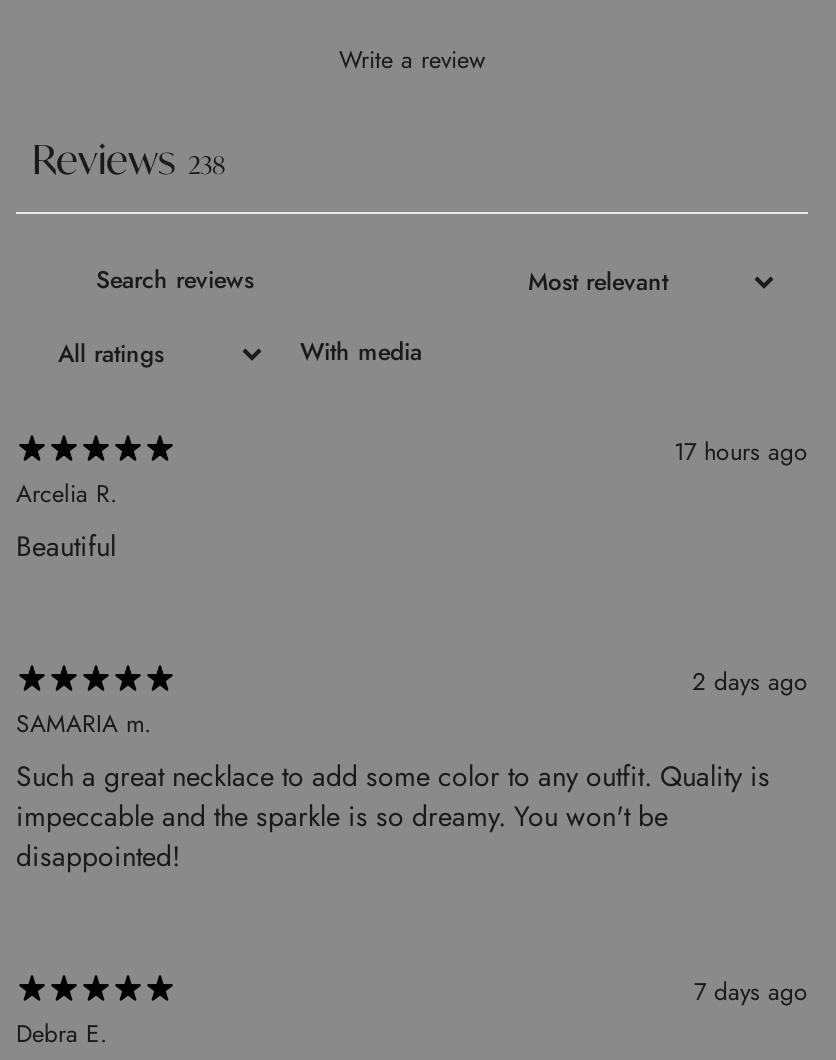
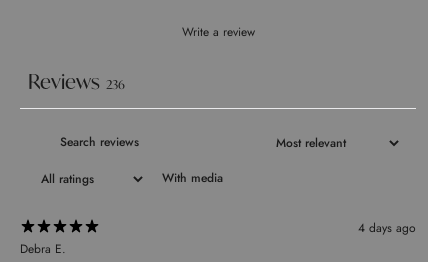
[32,131,226,185] Reviews 238 -> [28,68,125,95] Reviews 236
[16,434,808,1010] 17 hours ago | Arcelia R. | Beautiful | 2 days ago | SAMARIA m. | Such a great necklace to add some color to any outfit. Quality is | impeccable and the sparkle is so dreamy. You won't be | disappointed! | 7 days ago -> [358,219,416,237] 4 days ago

